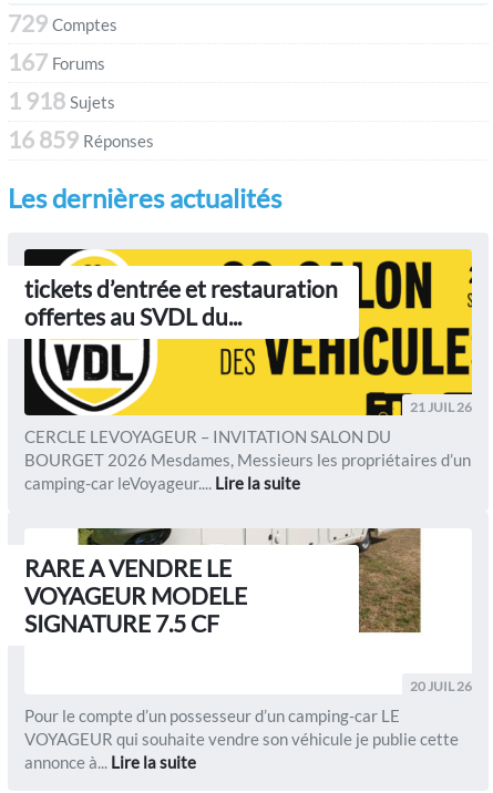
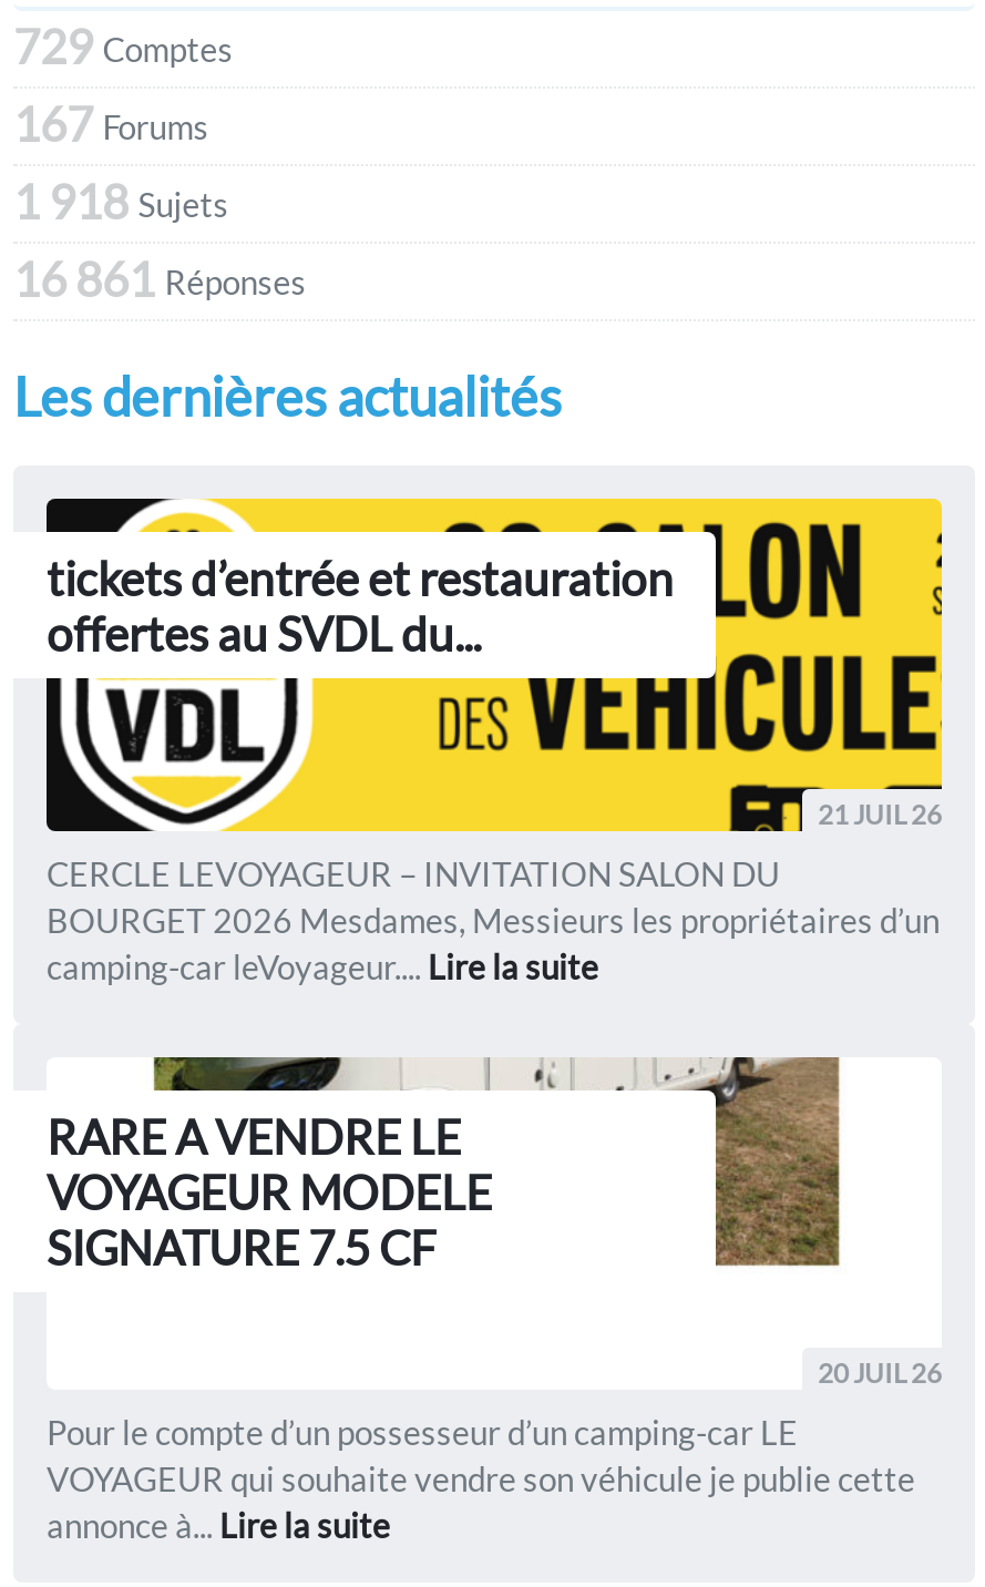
[8,125,154,153] 16 859 Réponses -> [13,250,306,306] 16 861 Réponses

